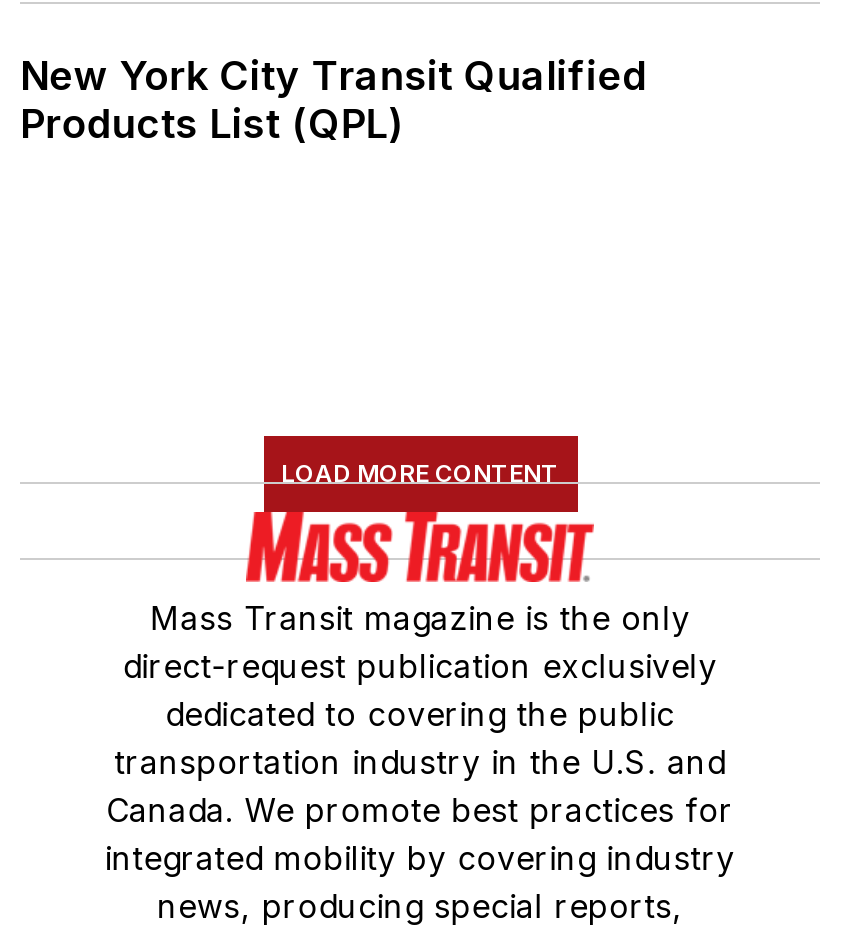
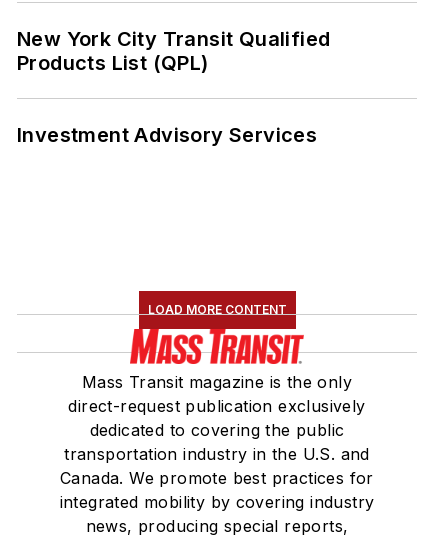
none -> [17,123,317,147] Investment Advisory Services

